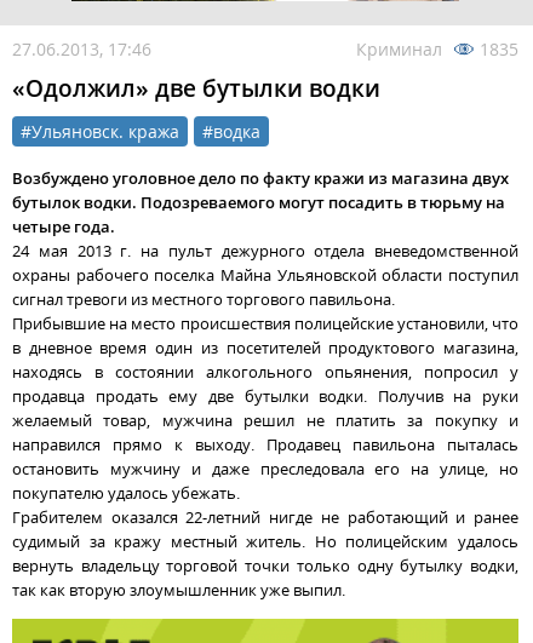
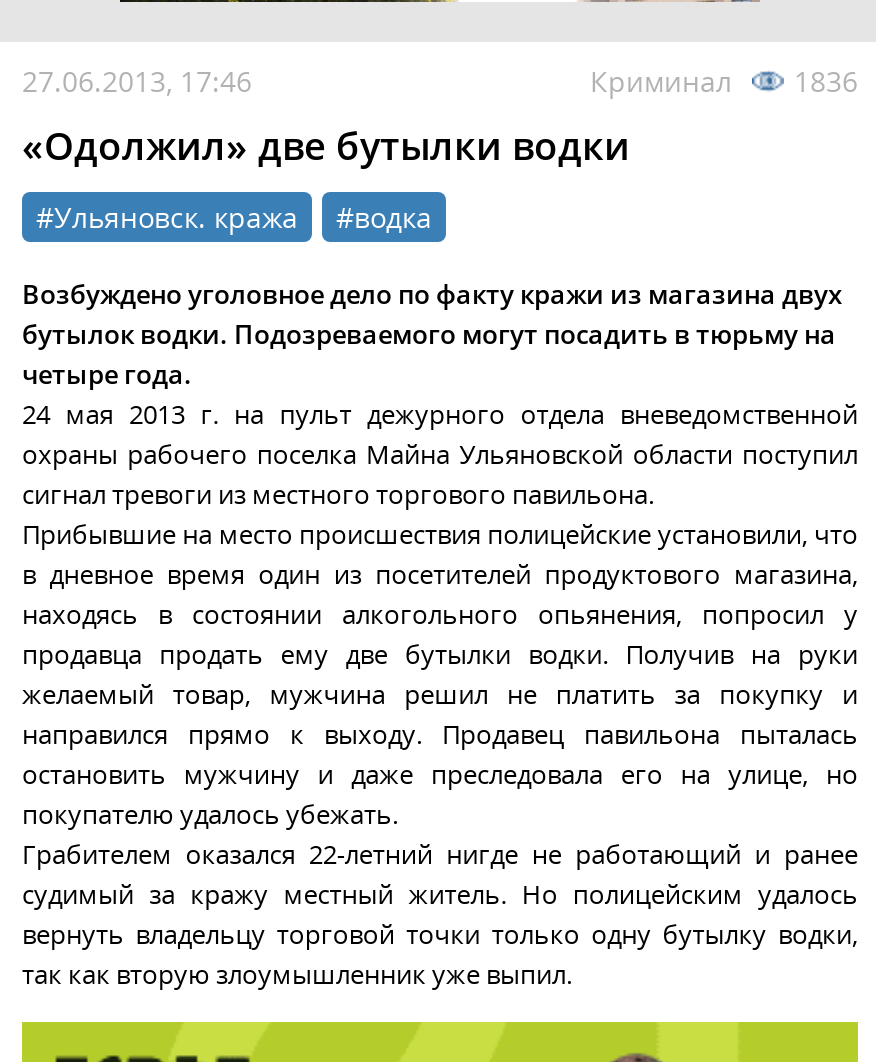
[356,38,518,61] Криминал 1835 -> [590,62,858,100] Криминал 1836

